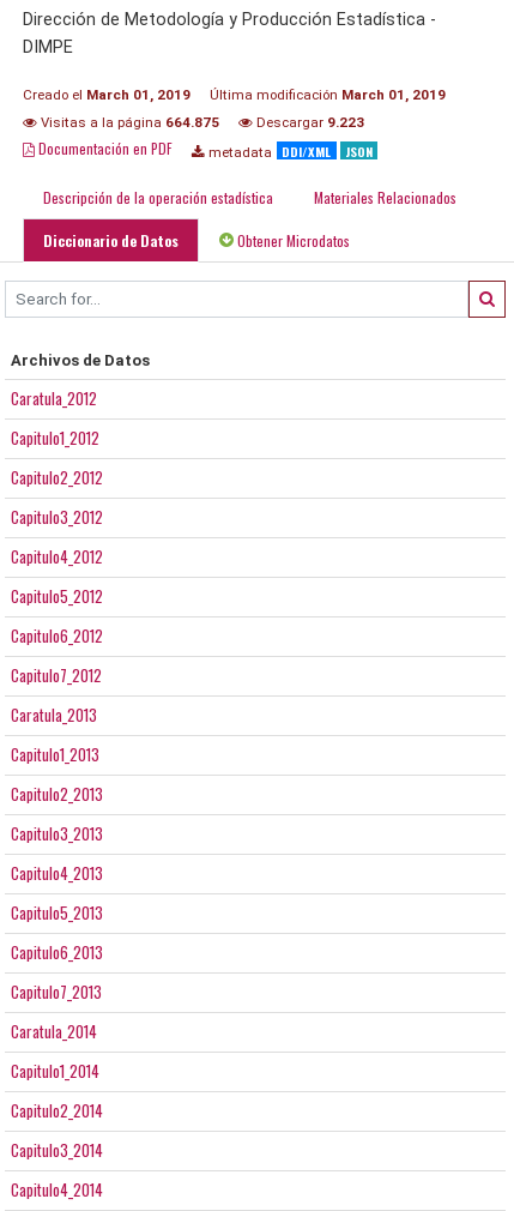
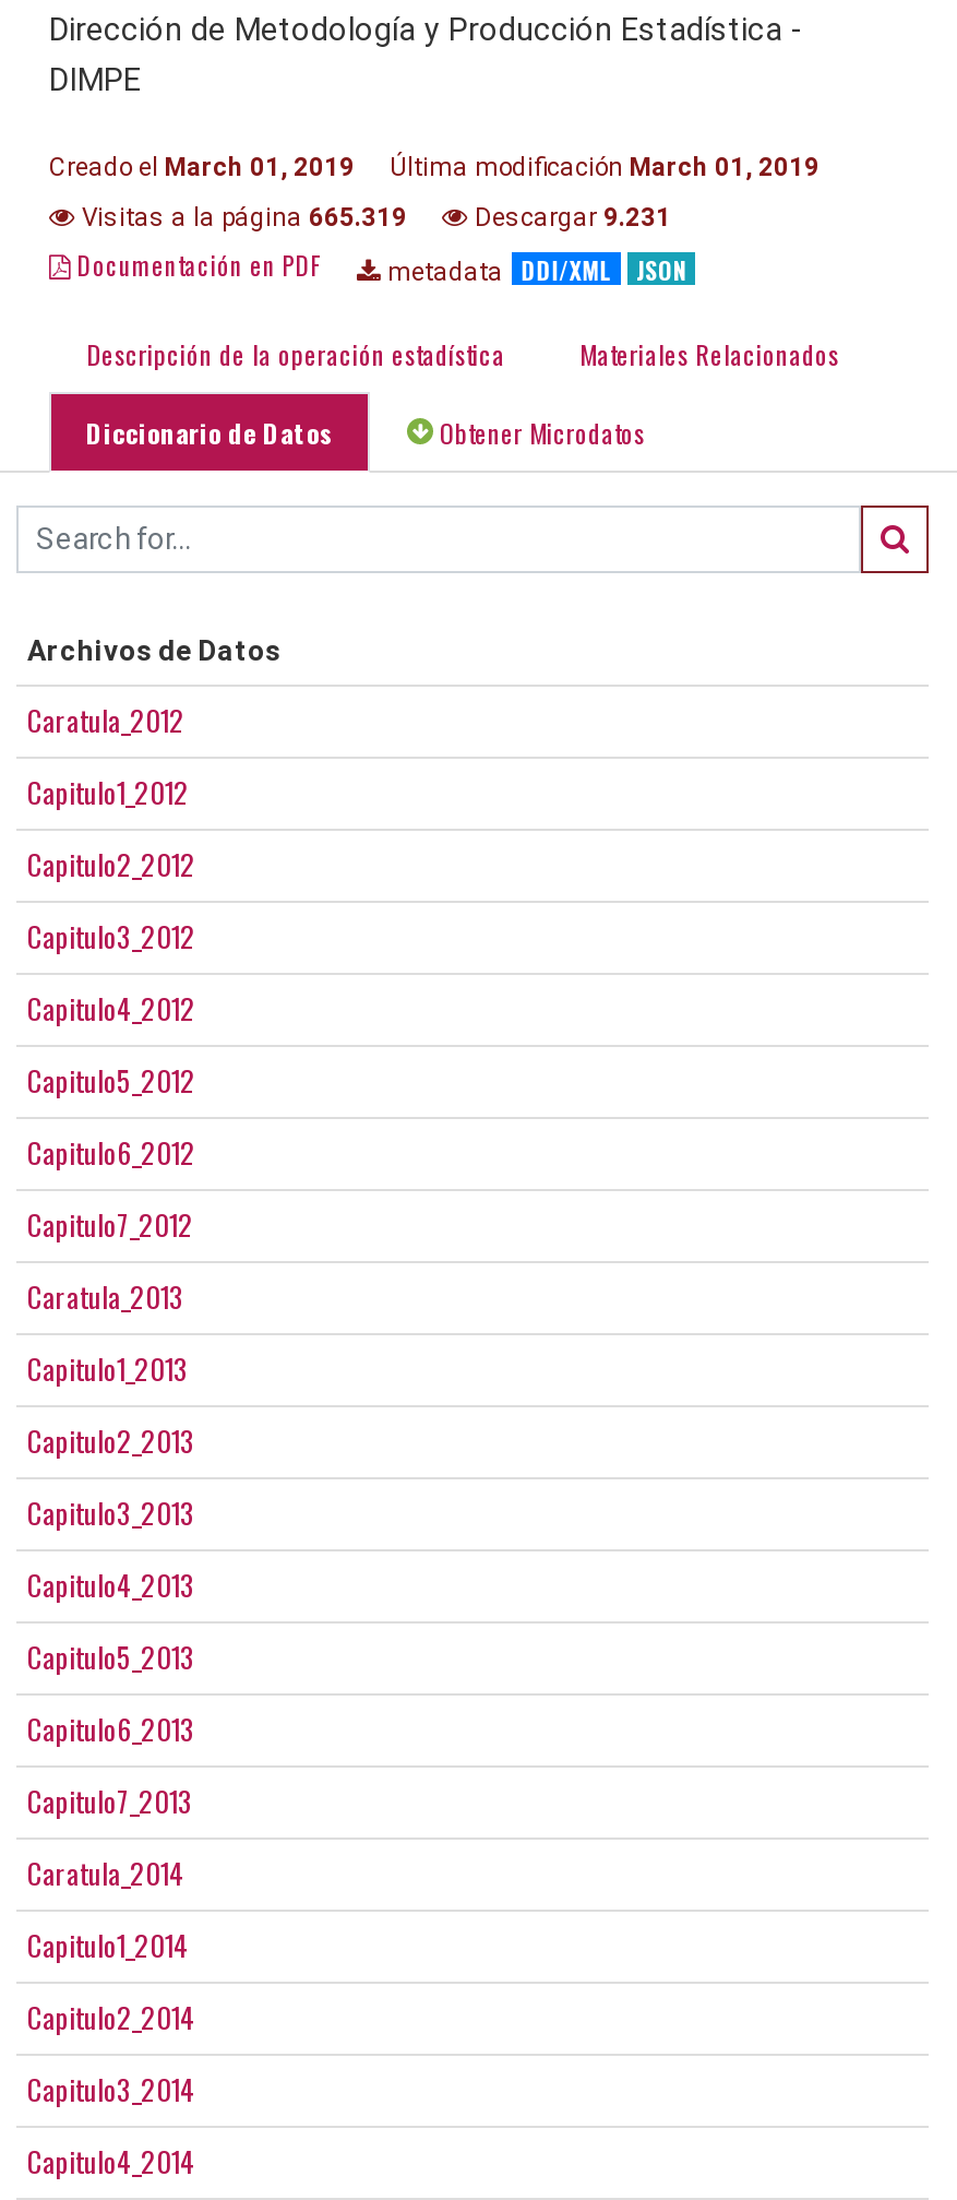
[37,113,219,130] Visitas a la página 664.875 -> [75,201,407,231] Visitas a la página 665.319
[253,113,364,130] Descargar 9.223 -> [468,201,671,231] Descargar 9.231

